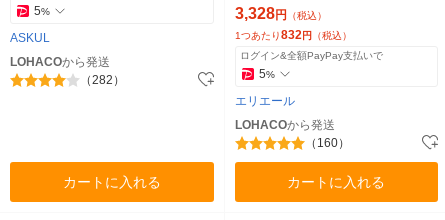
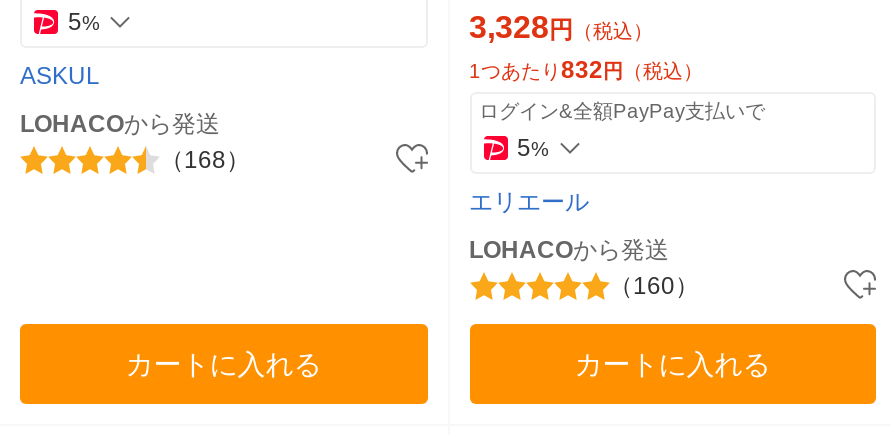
[80,73,125,87] （282） -> [160,147,250,175] （168）

